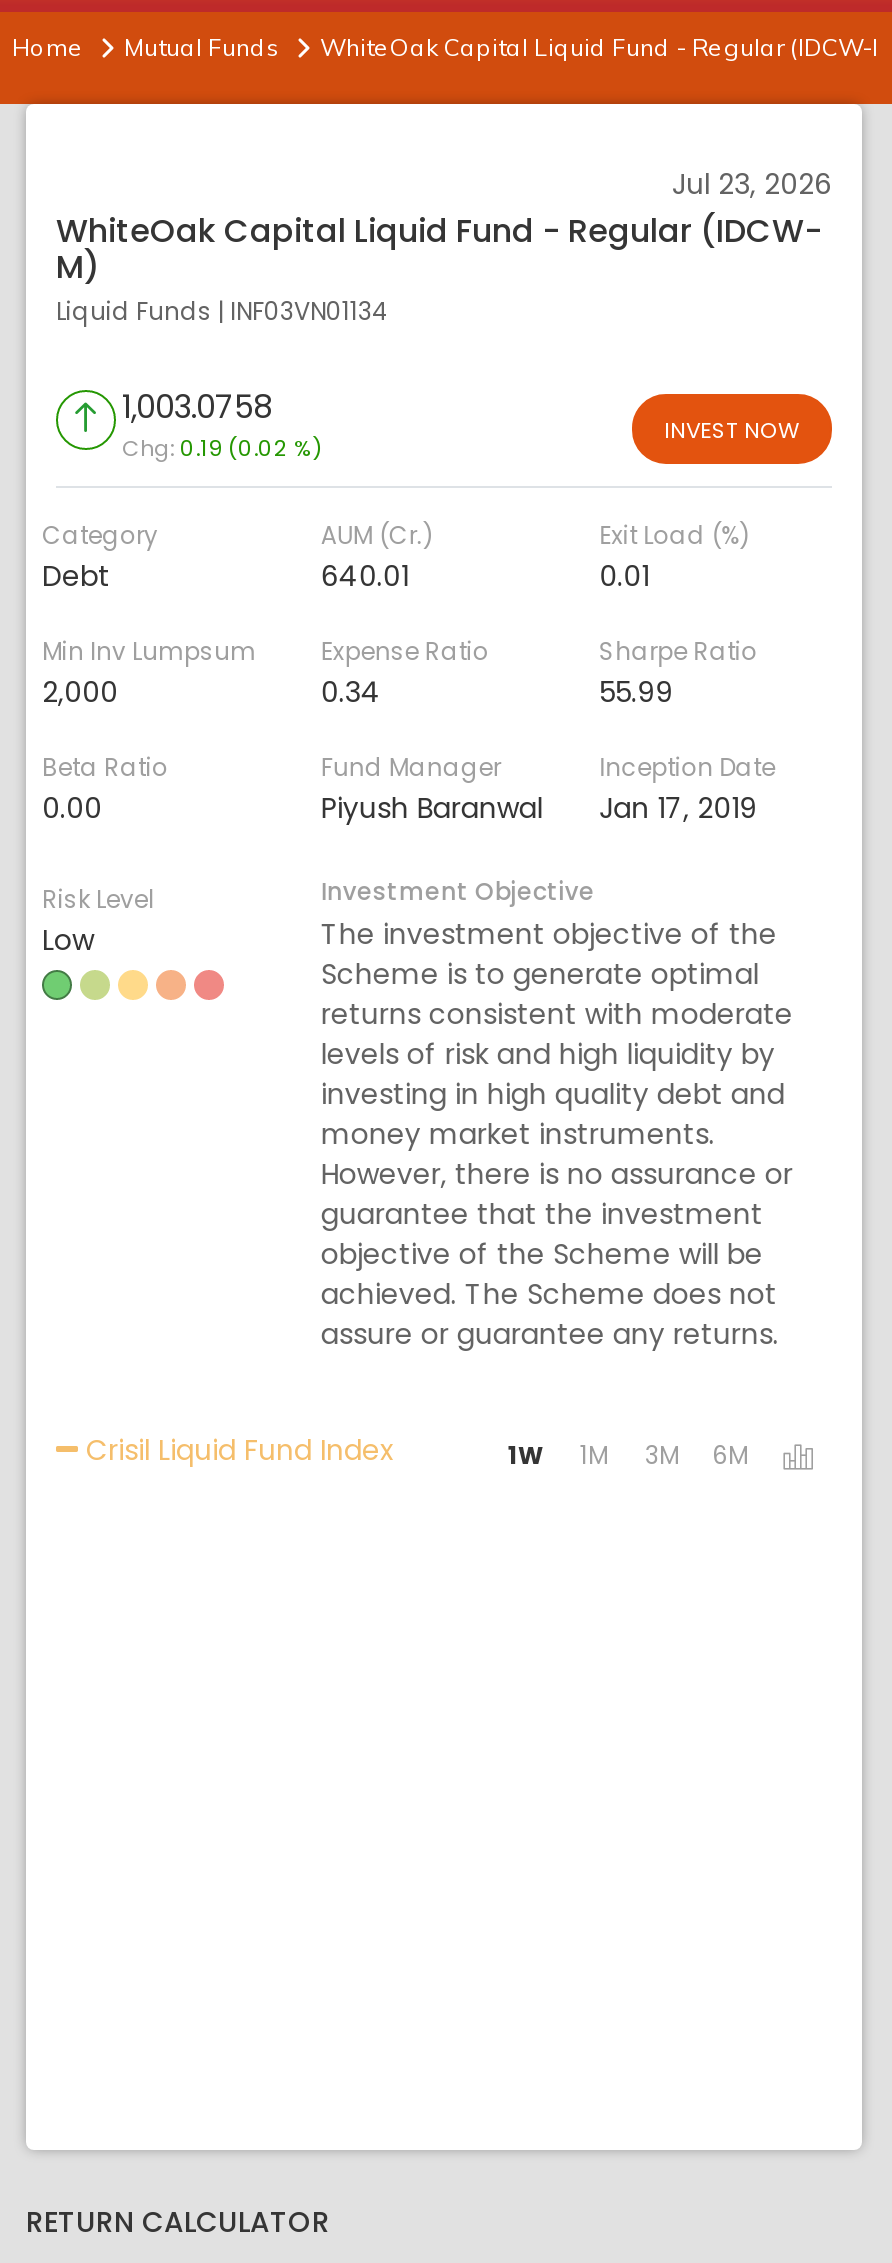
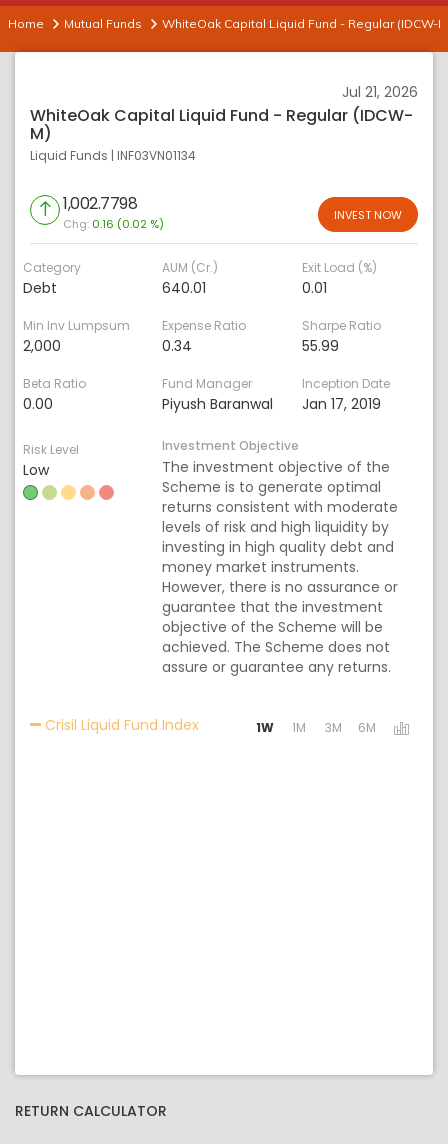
[672,164,832,204] Jul 23, 2026 -> [342,82,418,102] Jul 21, 2026
[122,384,272,430] 1,003.0758 -> [63,192,137,215] 1,002.7798
[122,432,322,464] Chg: 0.19 (0.02 %) -> [63,216,164,232] Chg: 0.16 (0.02 %)

